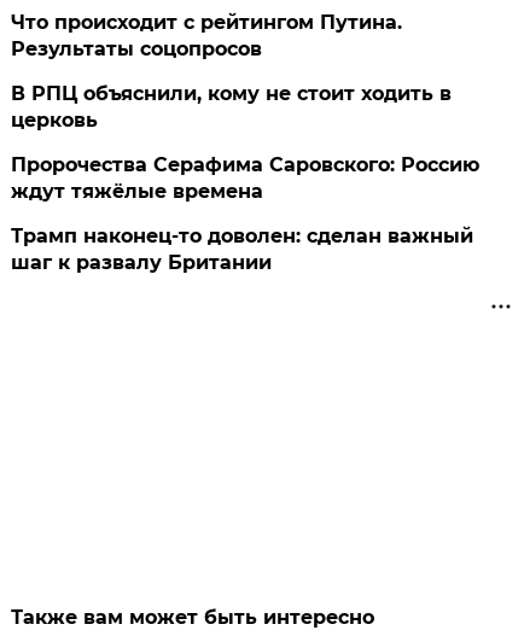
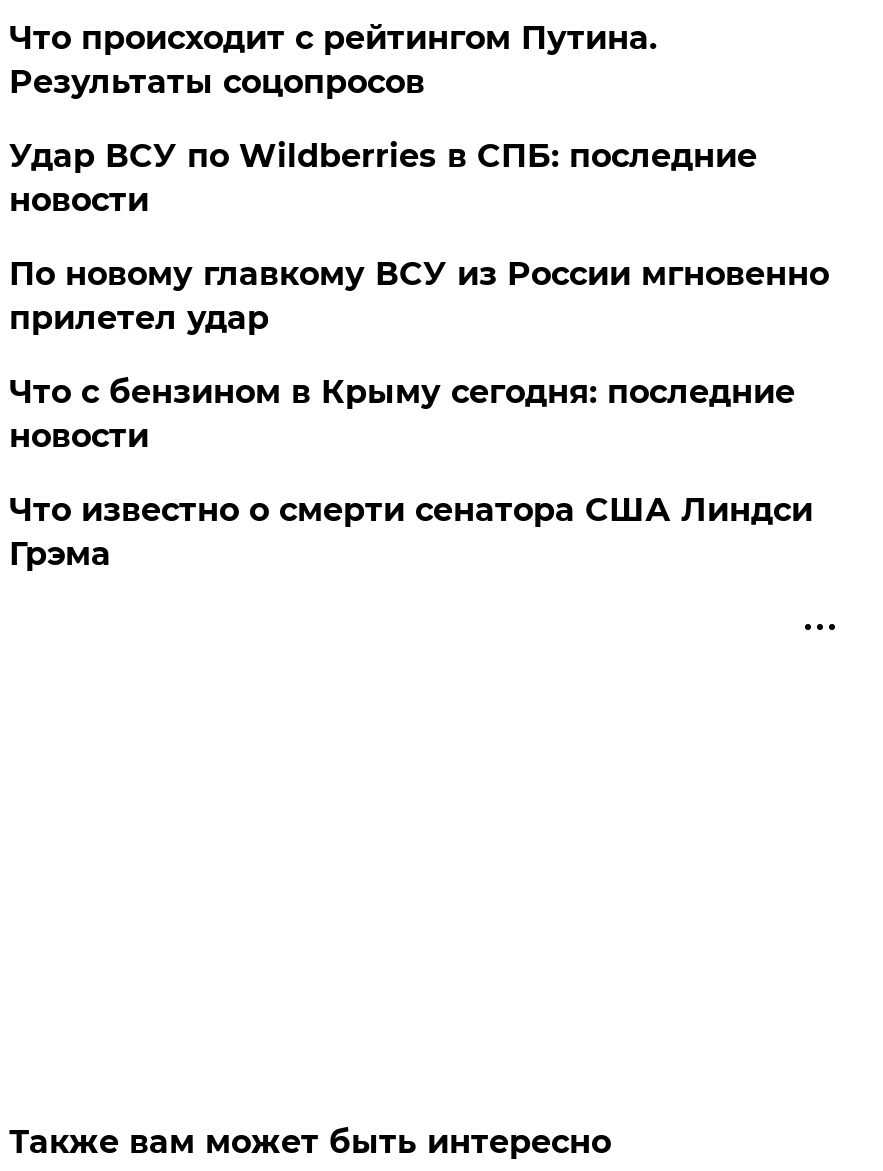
[11,83,480,275] В РПЦ объяснили, кому не стоит ходить в | церковь | Пророчества Серафима Саровского: Россию | ждут тяжёлые времена | Трамп наконец-то доволен: сделан важный | шаг к развалу Британии -> [9,137,829,573] Удар ВСУ по Wildberries в СПБ: последние | новости | По новому главкому ВСУ из России мгновенно | прилетел удар | Что с бензином в Крыму сегодня: последние | новости | Что известно о смерти сенатора США Линдси | Грэма

